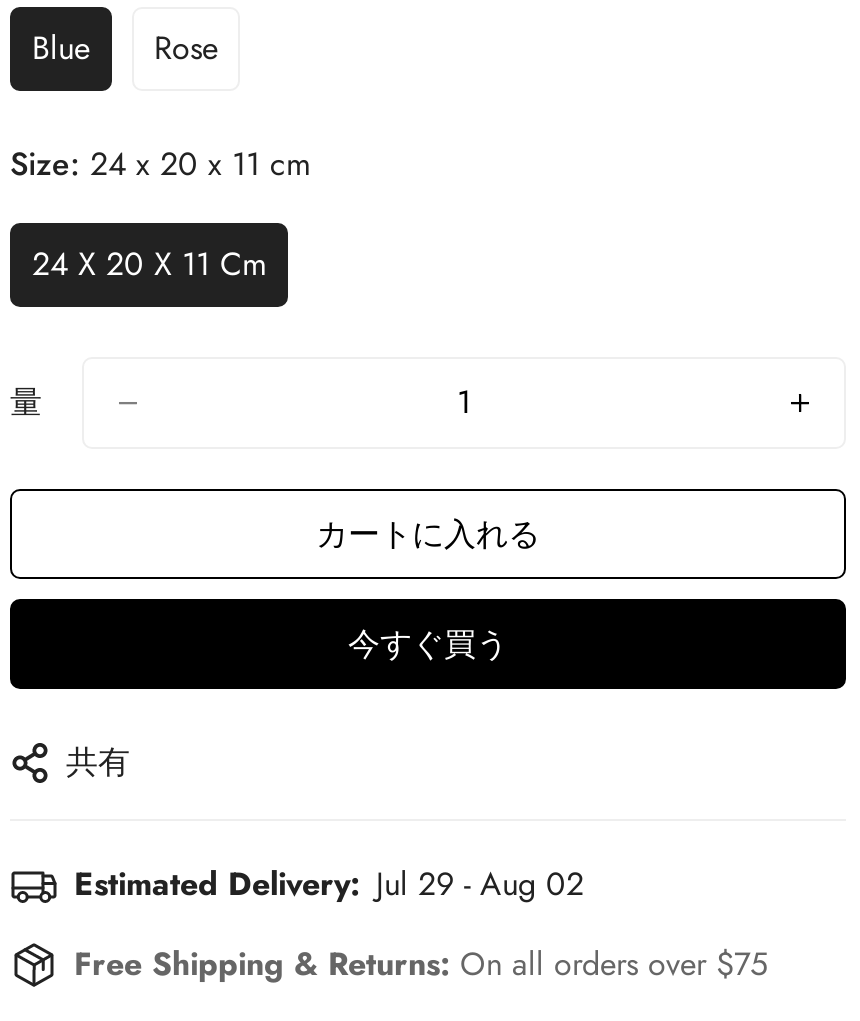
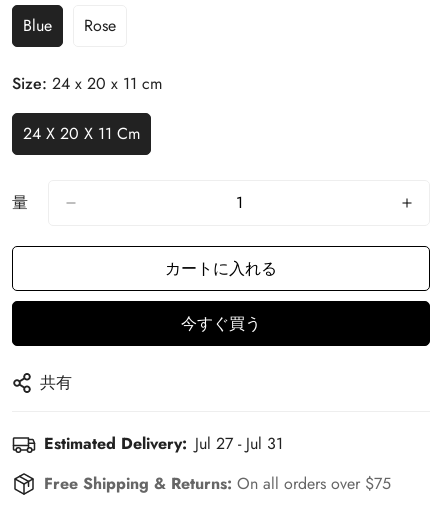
[74,861,584,907] Estimated Delivery: Jul 29 - Aug 02 -> [44,432,283,455] Estimated Delivery: Jul 27 - Jul 31

